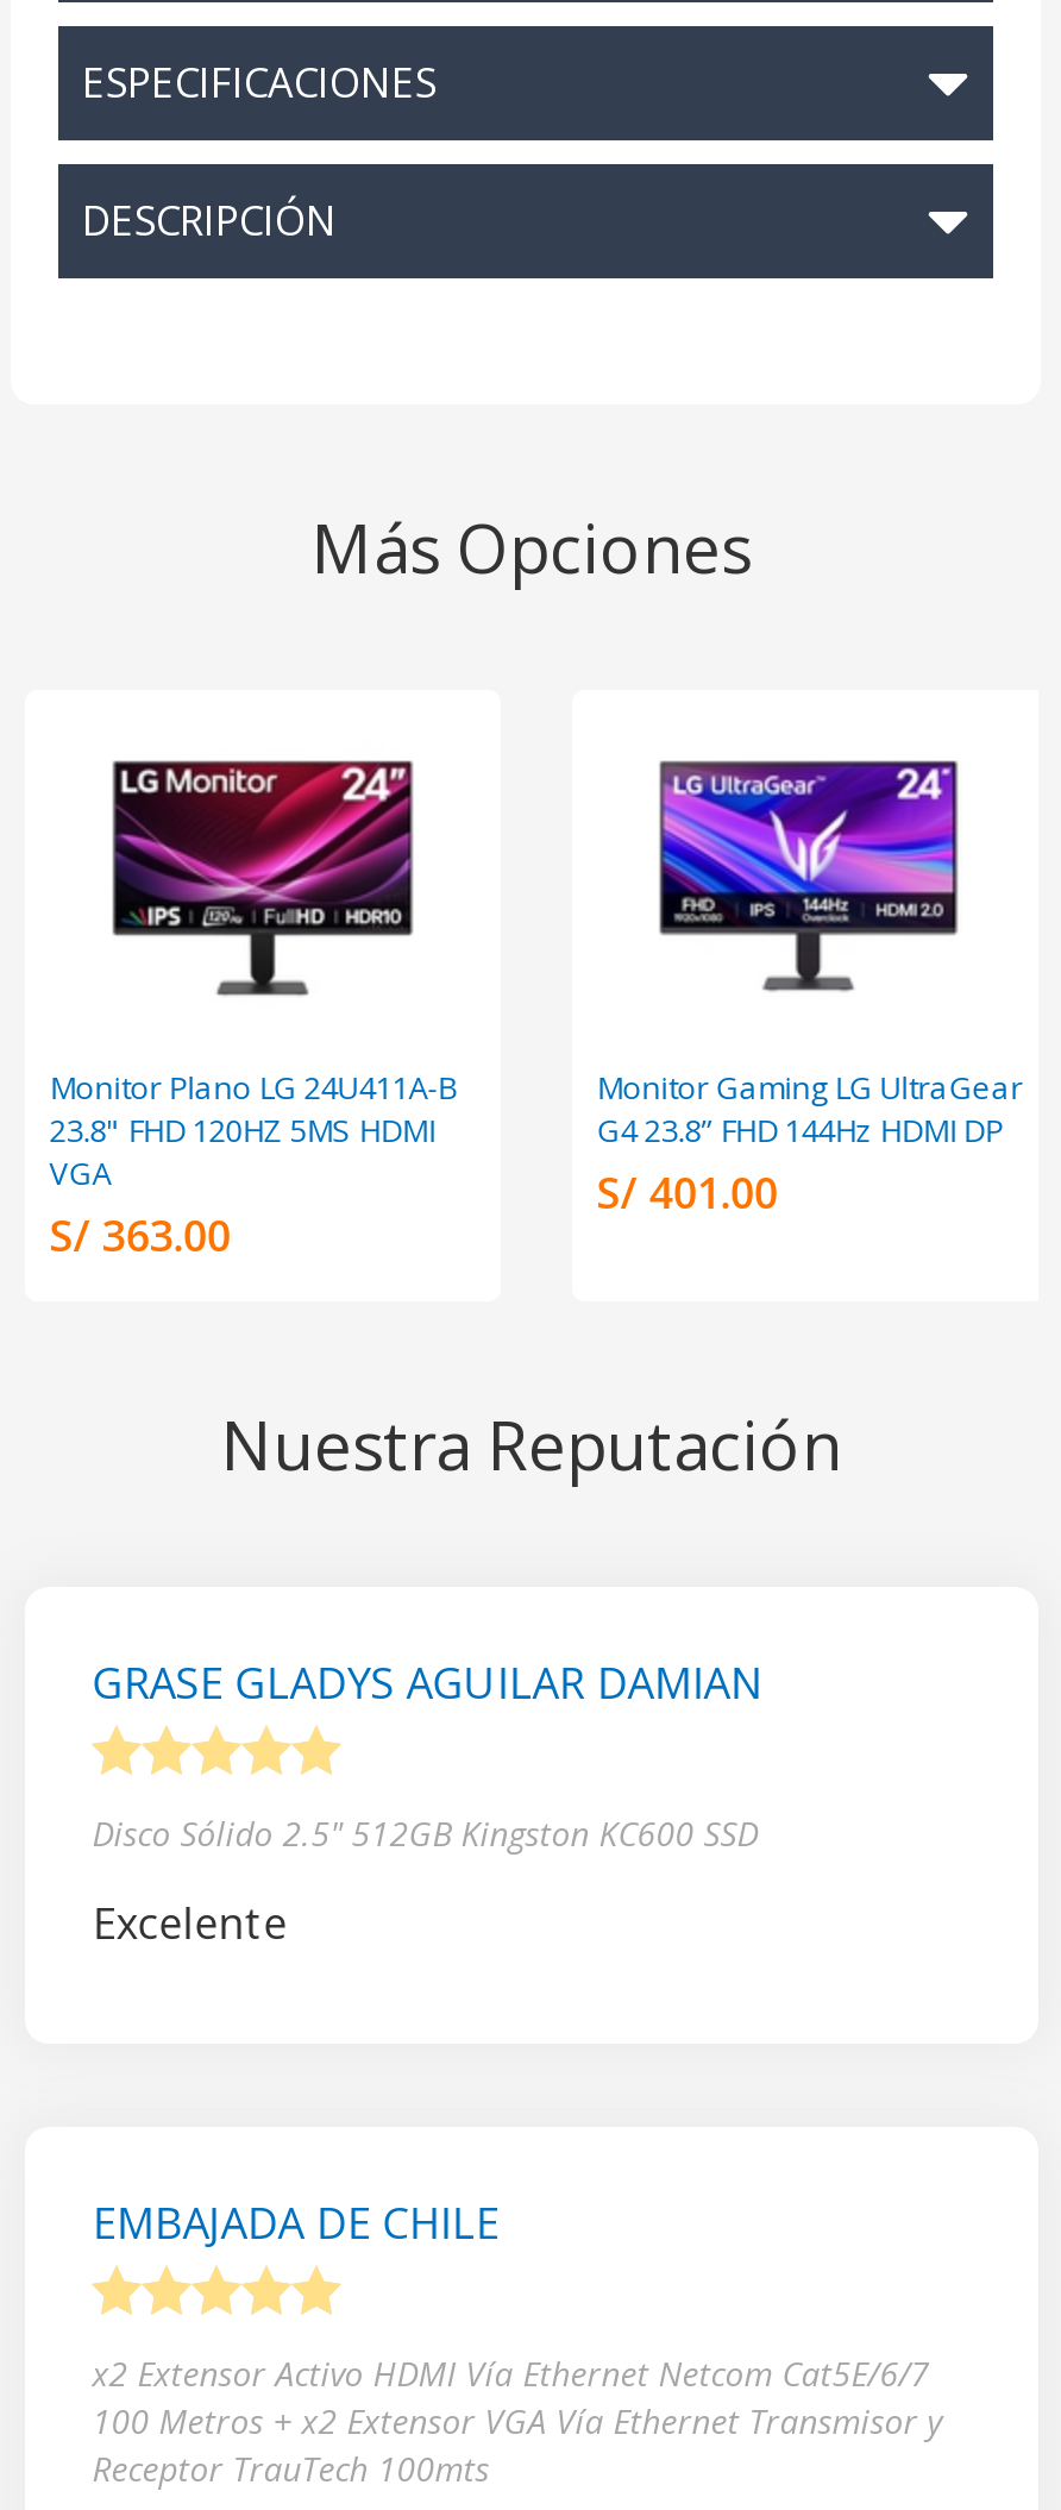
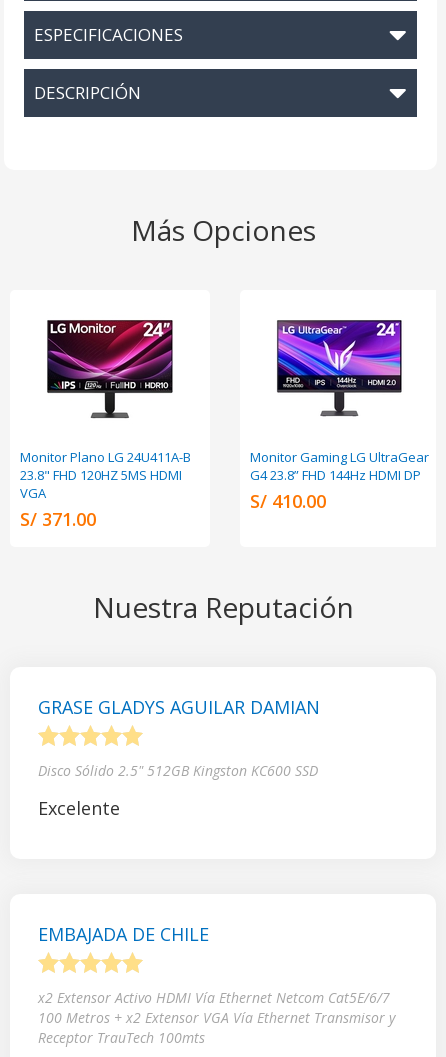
[596,1163,777,1220] S/ 401.00 -> [250,489,326,513] S/ 410.00
[49,1206,230,1263] S/ 363.00 -> [20,507,96,531] S/ 371.00

